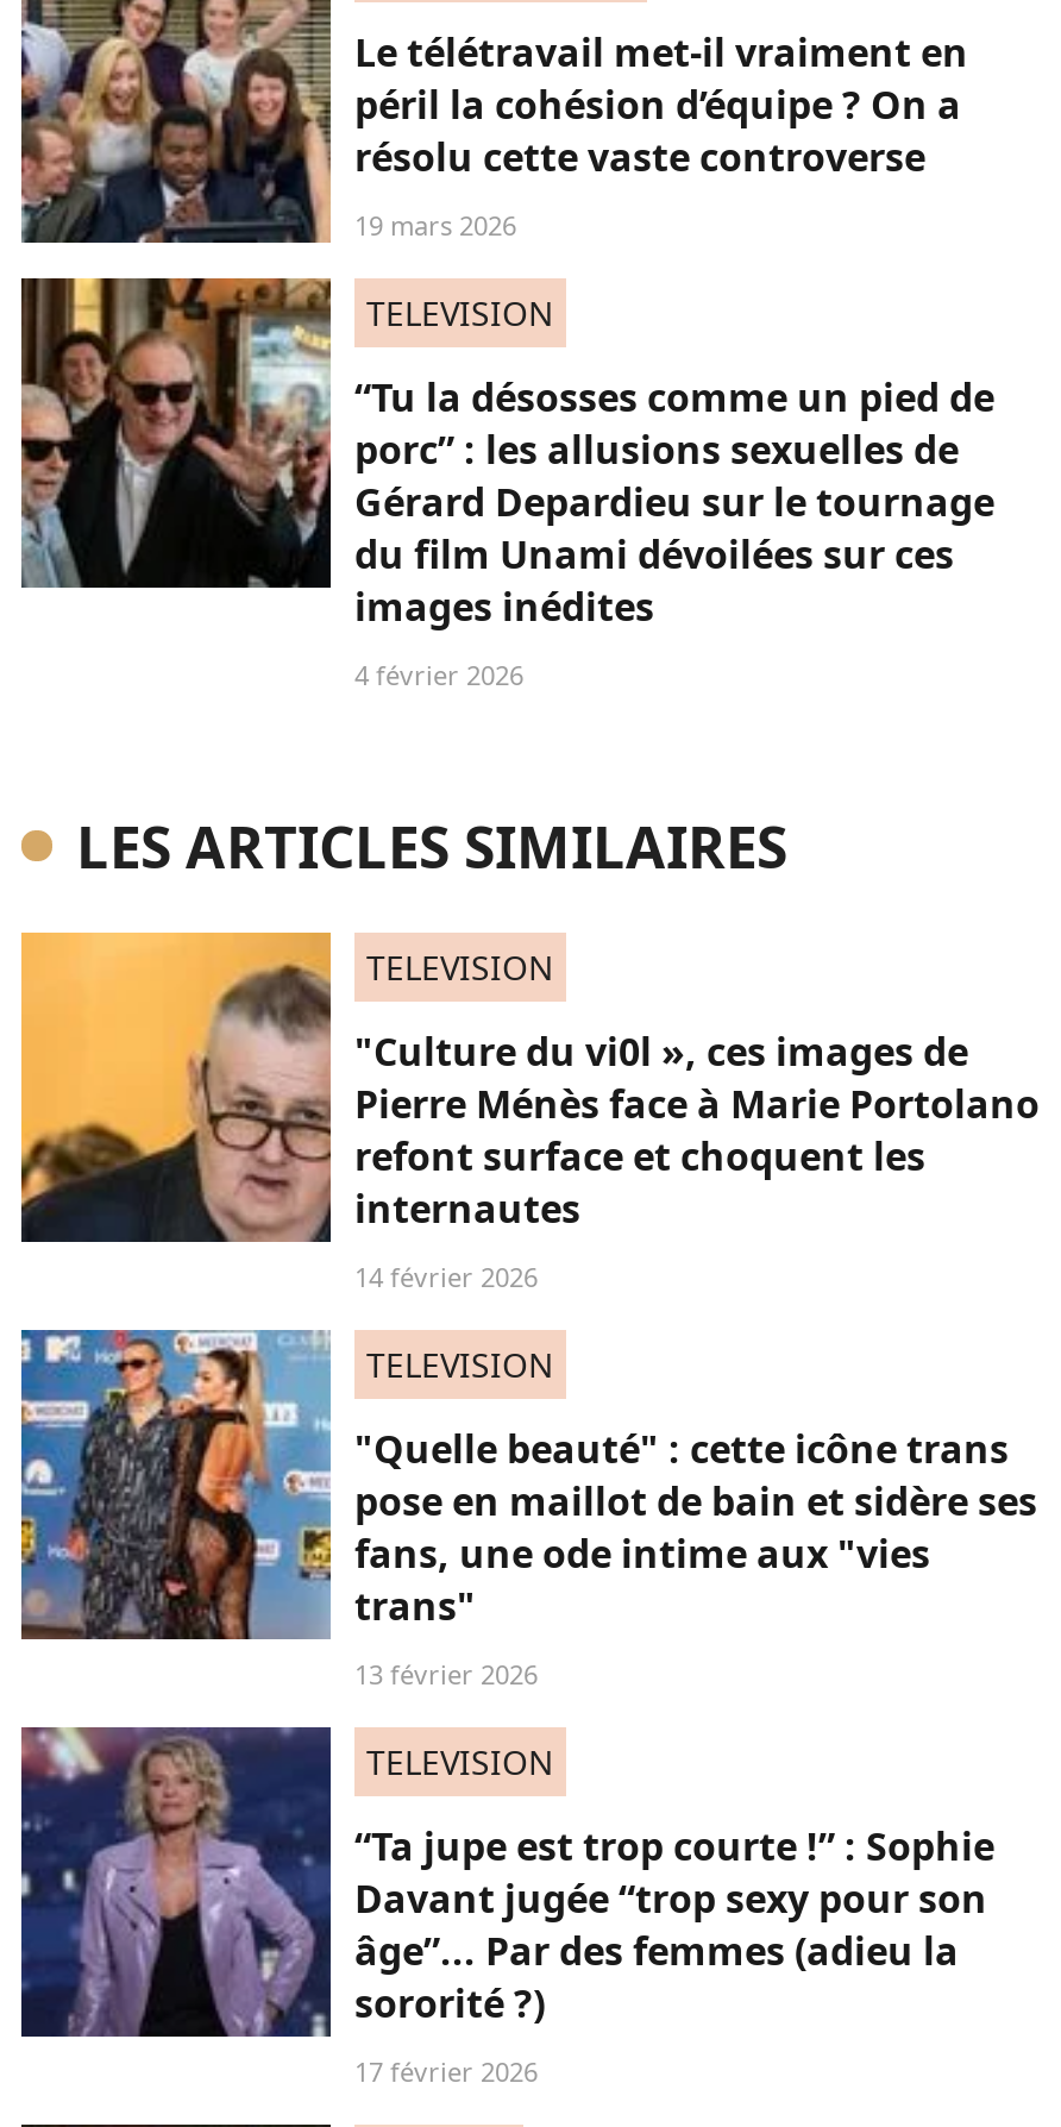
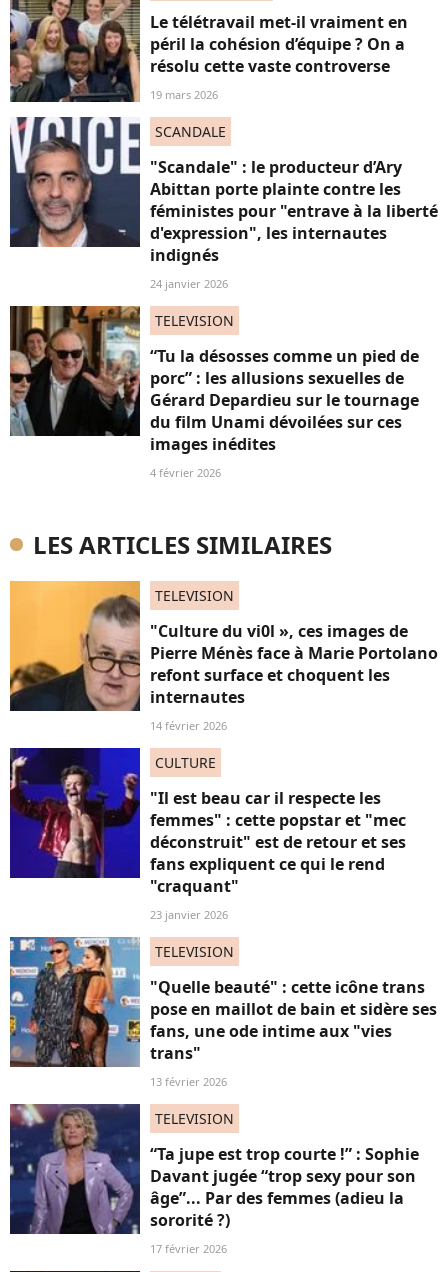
none -> [9,116,438,291] [image] | SCANDALE | "Scandale" : le producteur d’Ary | Abittan porte plainte contre les | féministes pour "entrave à la liberté | d'expression", les internautes | indignés | 24 janvier 2026
none -> [9,747,406,922] [image] | CULTURE | "Il est beau car il respecte les | femmes" : cette popstar et "mec | déconstruit" est de retour et ses | fans expliquent ce qui le rend | "craquant" | 23 janvier 2026

